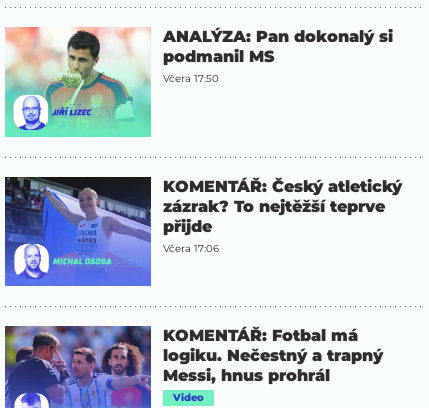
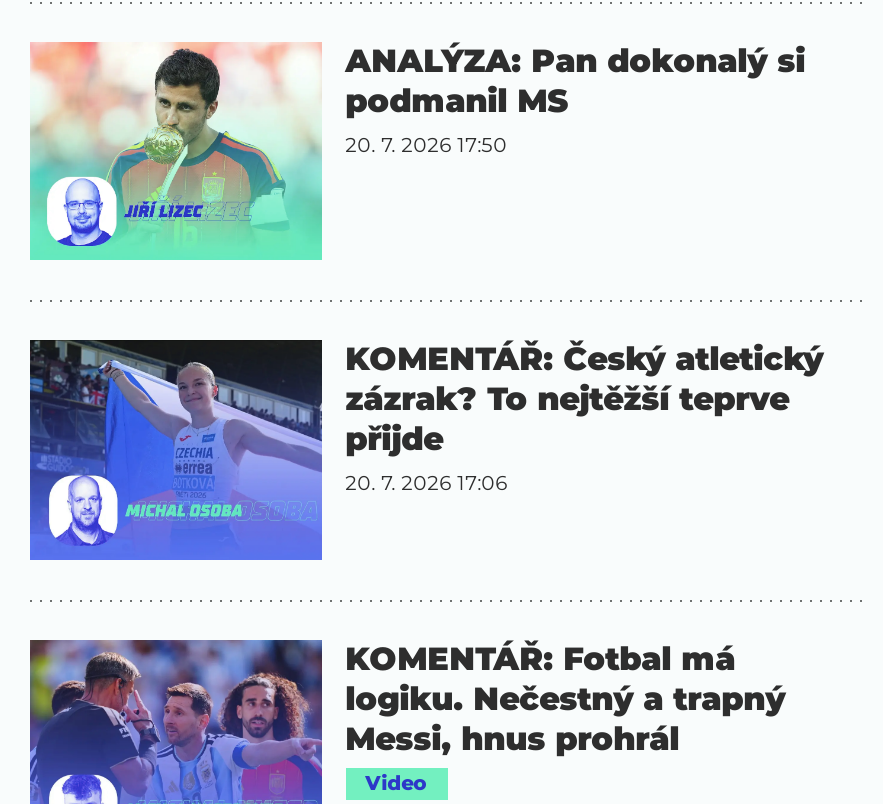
[163,72,219,85] Včera 17:50 -> [345,133,507,159] 20. 7. 2026 17:50
[163,242,219,255] Včera 17:06 -> [345,471,507,497] 20. 7. 2026 17:06

